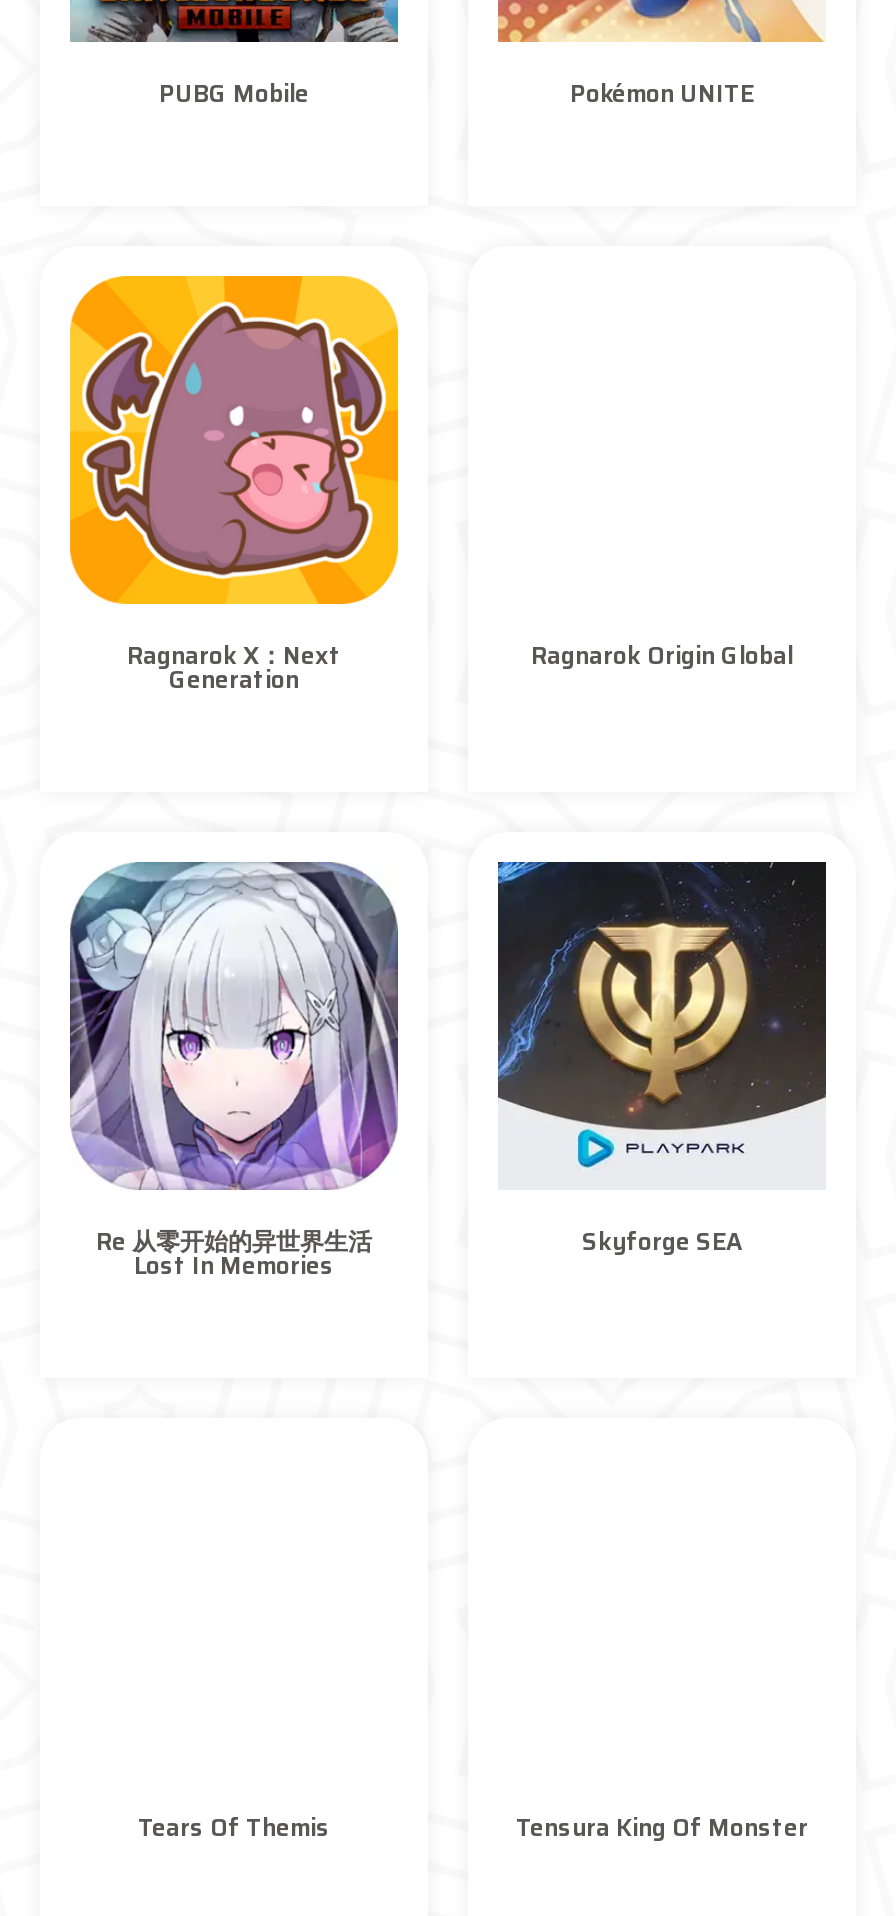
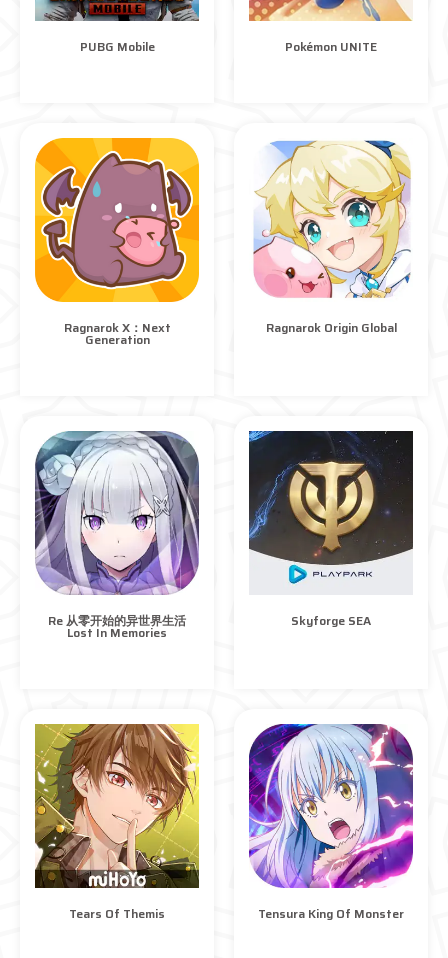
none -> [253,139,412,299] [image]
none -> [34,723,200,889] [image]
none -> [248,723,414,889] [image]

